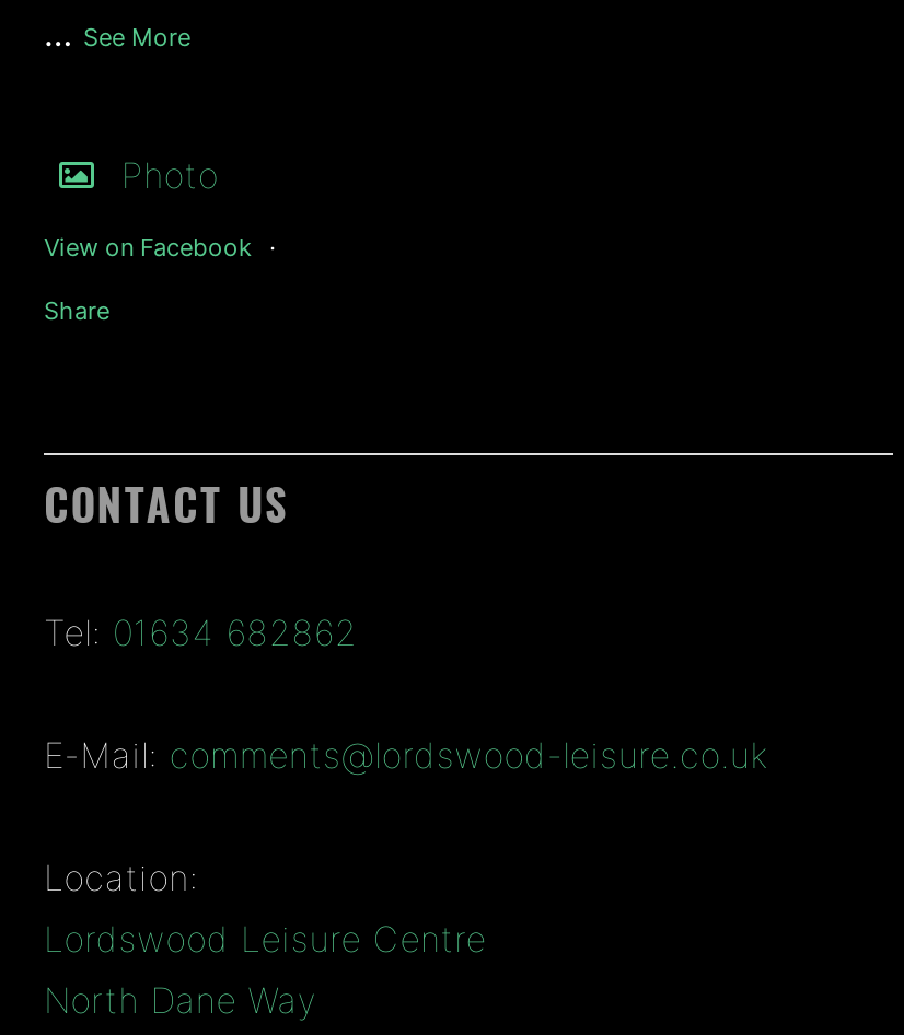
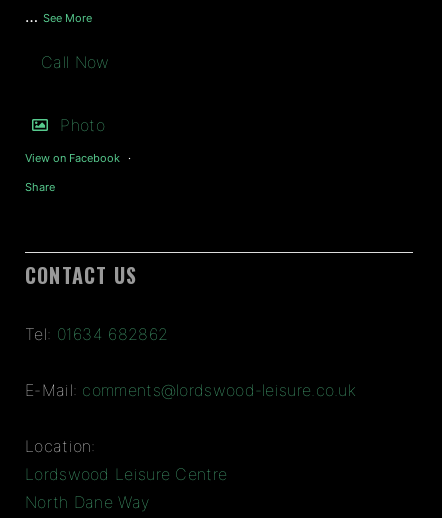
none -> [41,52,109,72] Call Now

